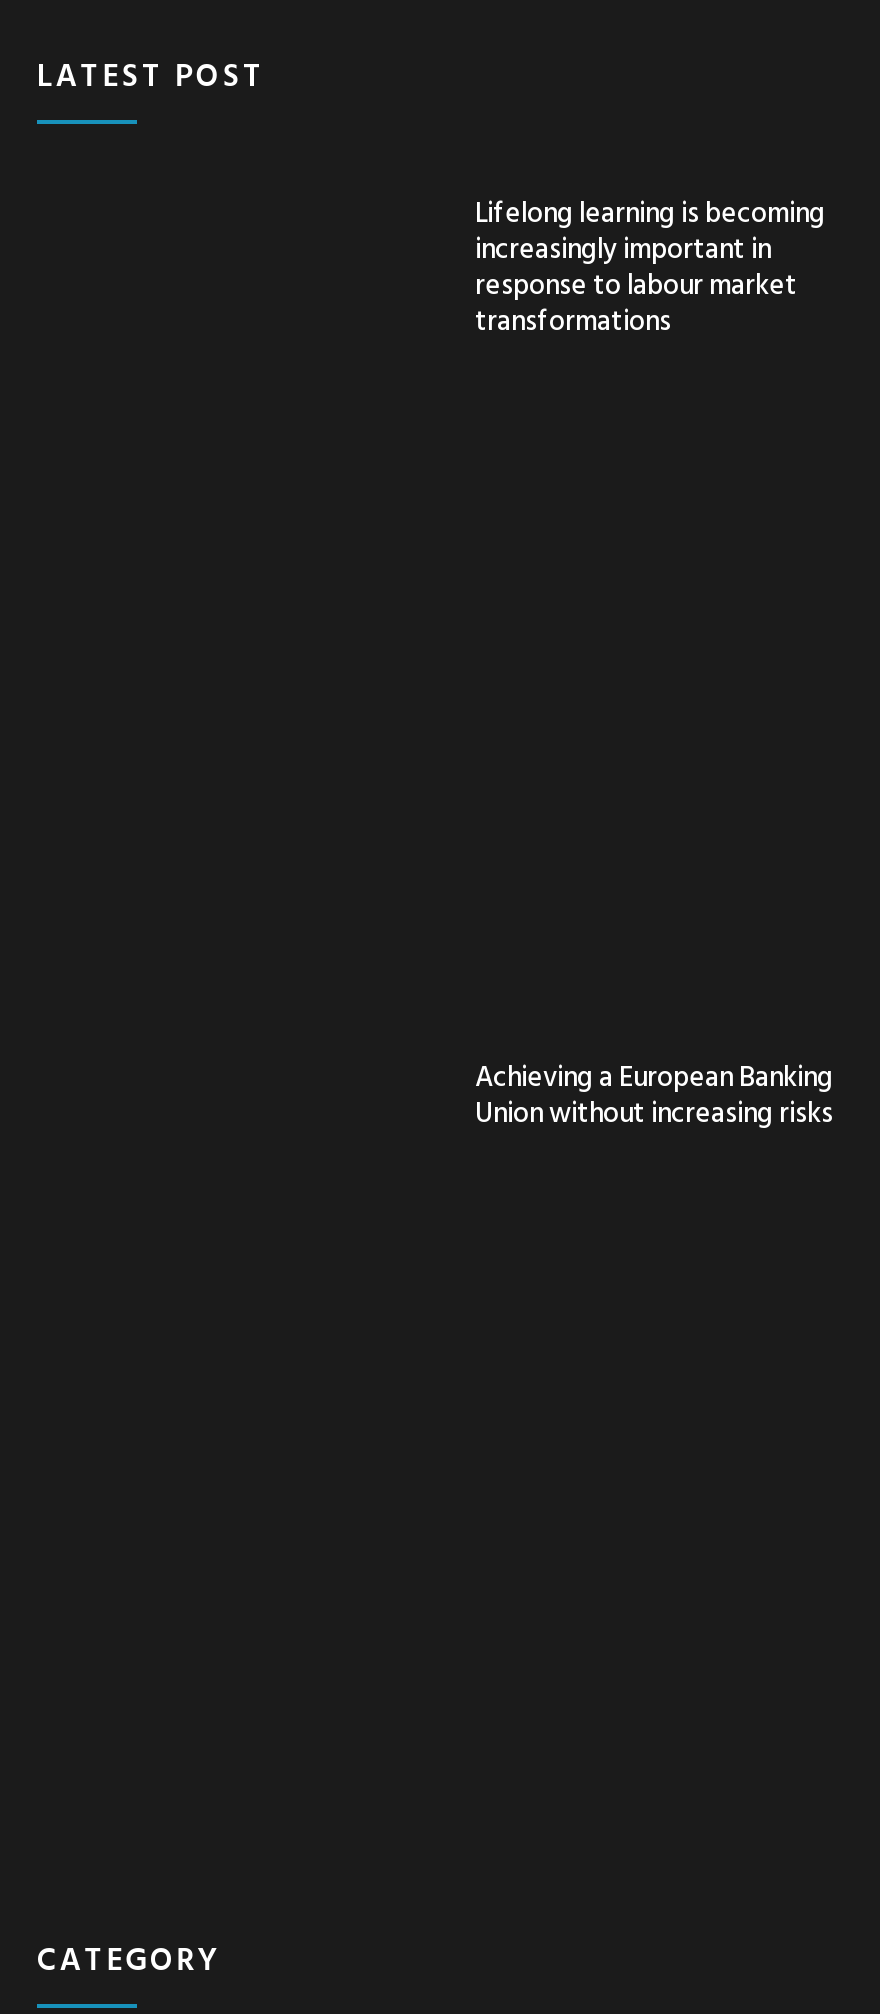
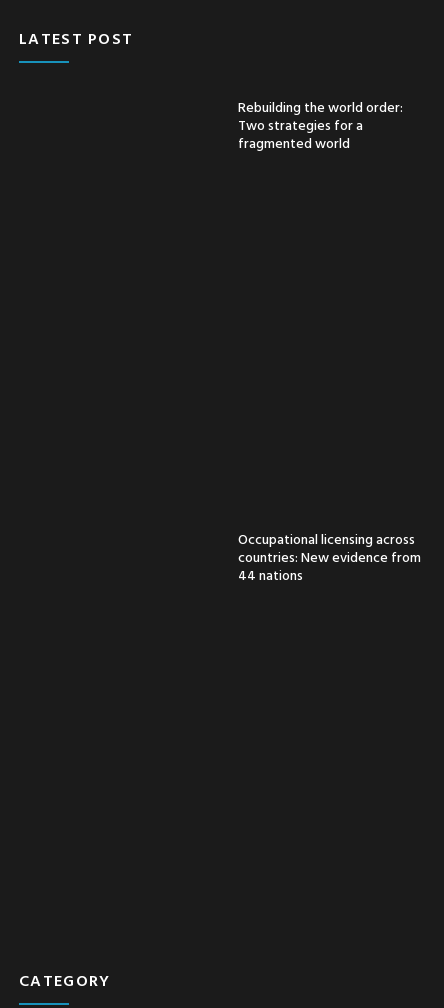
[475,191,825,341] Lifelong learning is becoming | increasingly important in | response to labour market | transformations -> [238,96,403,153] Rebuilding the world order: | Two strategies for a | fragmented world
[475,1055,833,1133] Achieving a European Banking | Union without increasing risks -> [238,528,421,585] Occupational licensing across | countries: New evidence from | 44 nations

